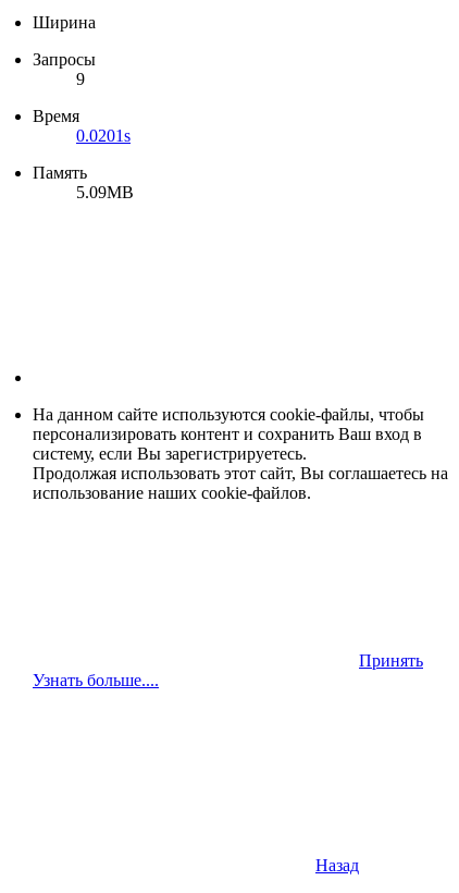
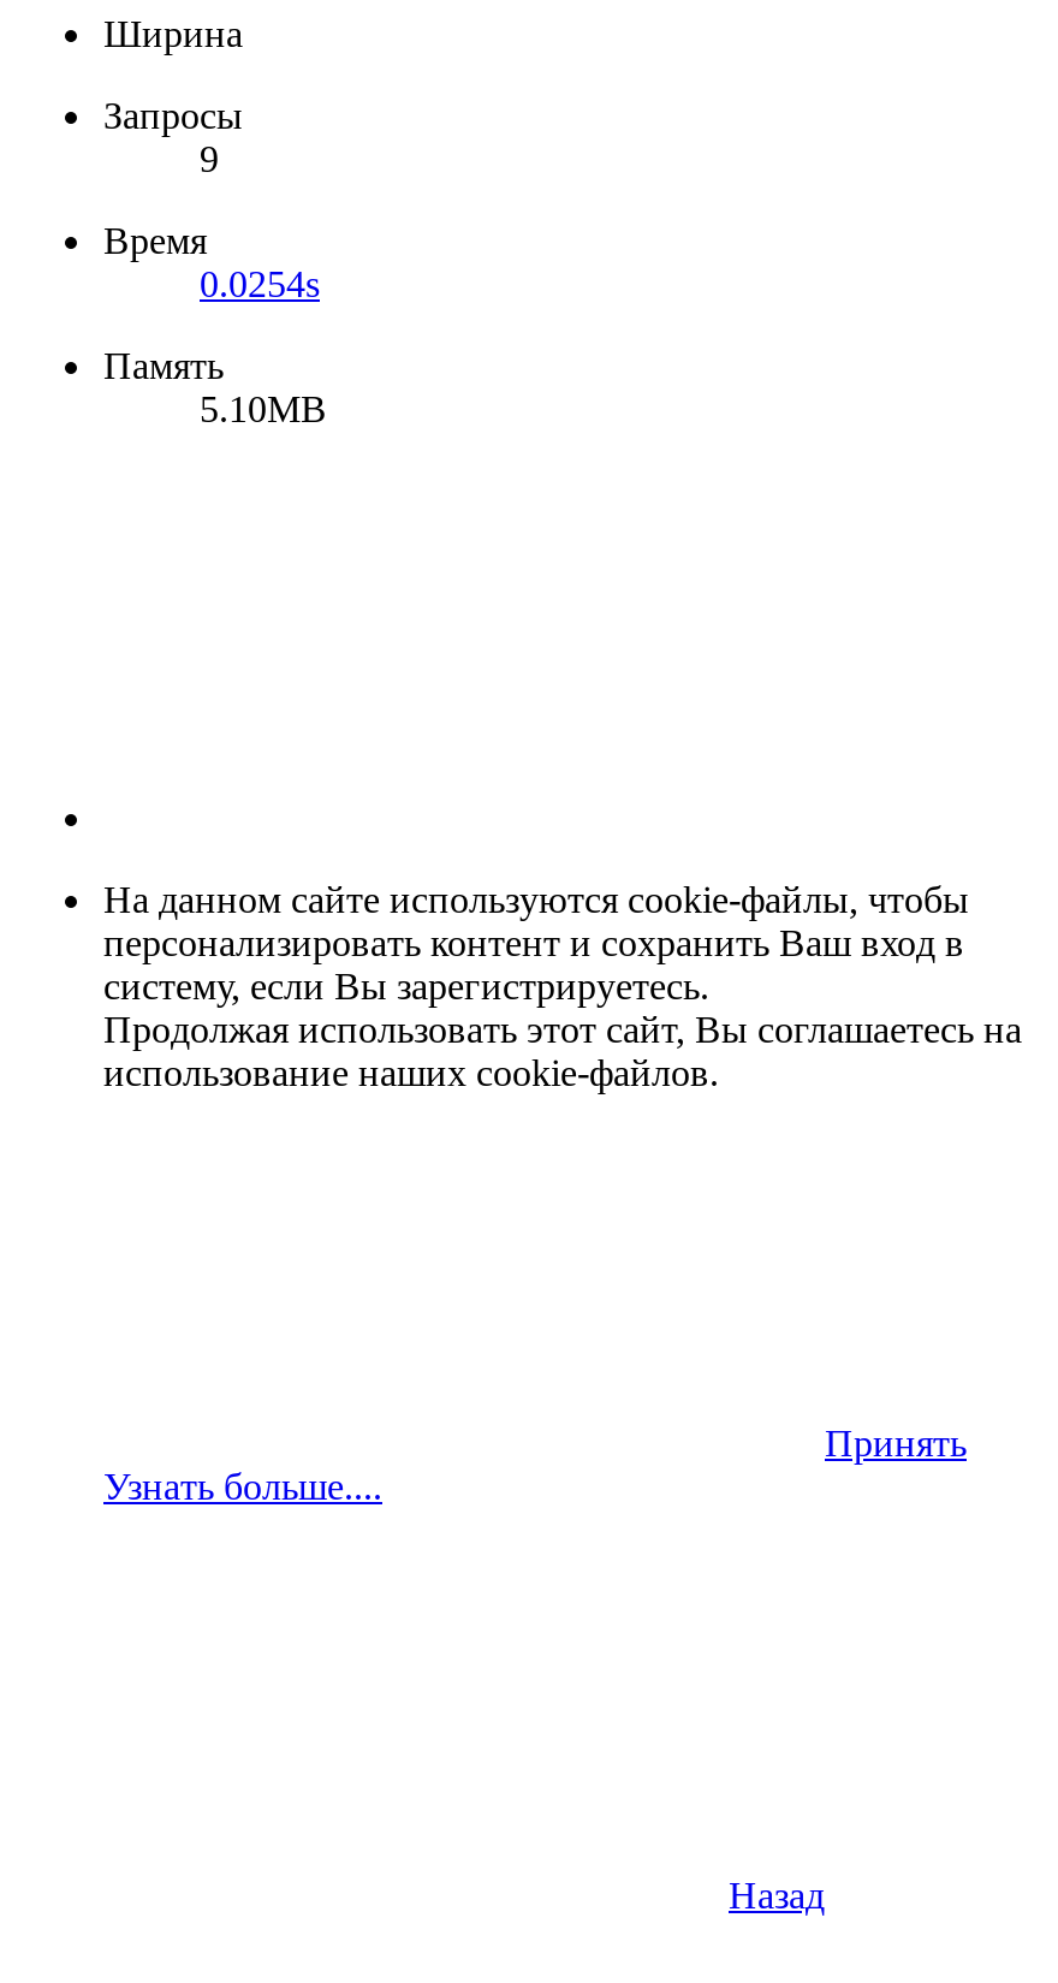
[76,126,131,144] 0.0201s -> [200,262,320,303] 0.0254s
[76,182,134,201] 5.09MB -> [200,387,327,428] 5.10MB

